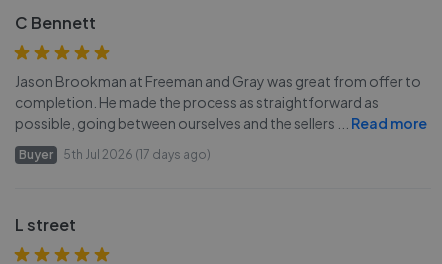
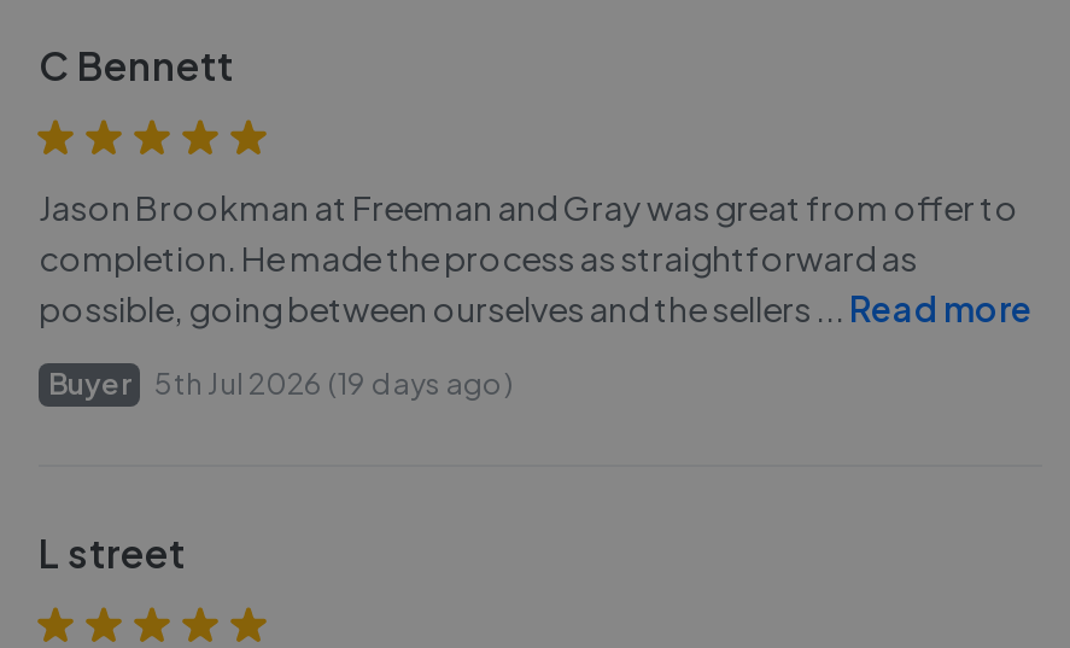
[63,147,211,162] 5th Jul 2026 (17 days ago) -> [154,365,514,401] 5th Jul 2026 (19 days ago)

